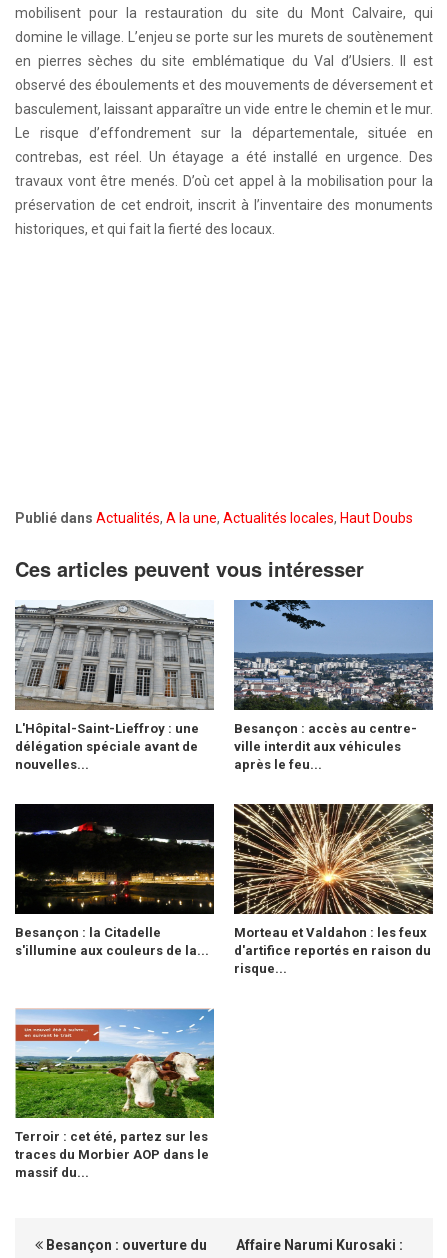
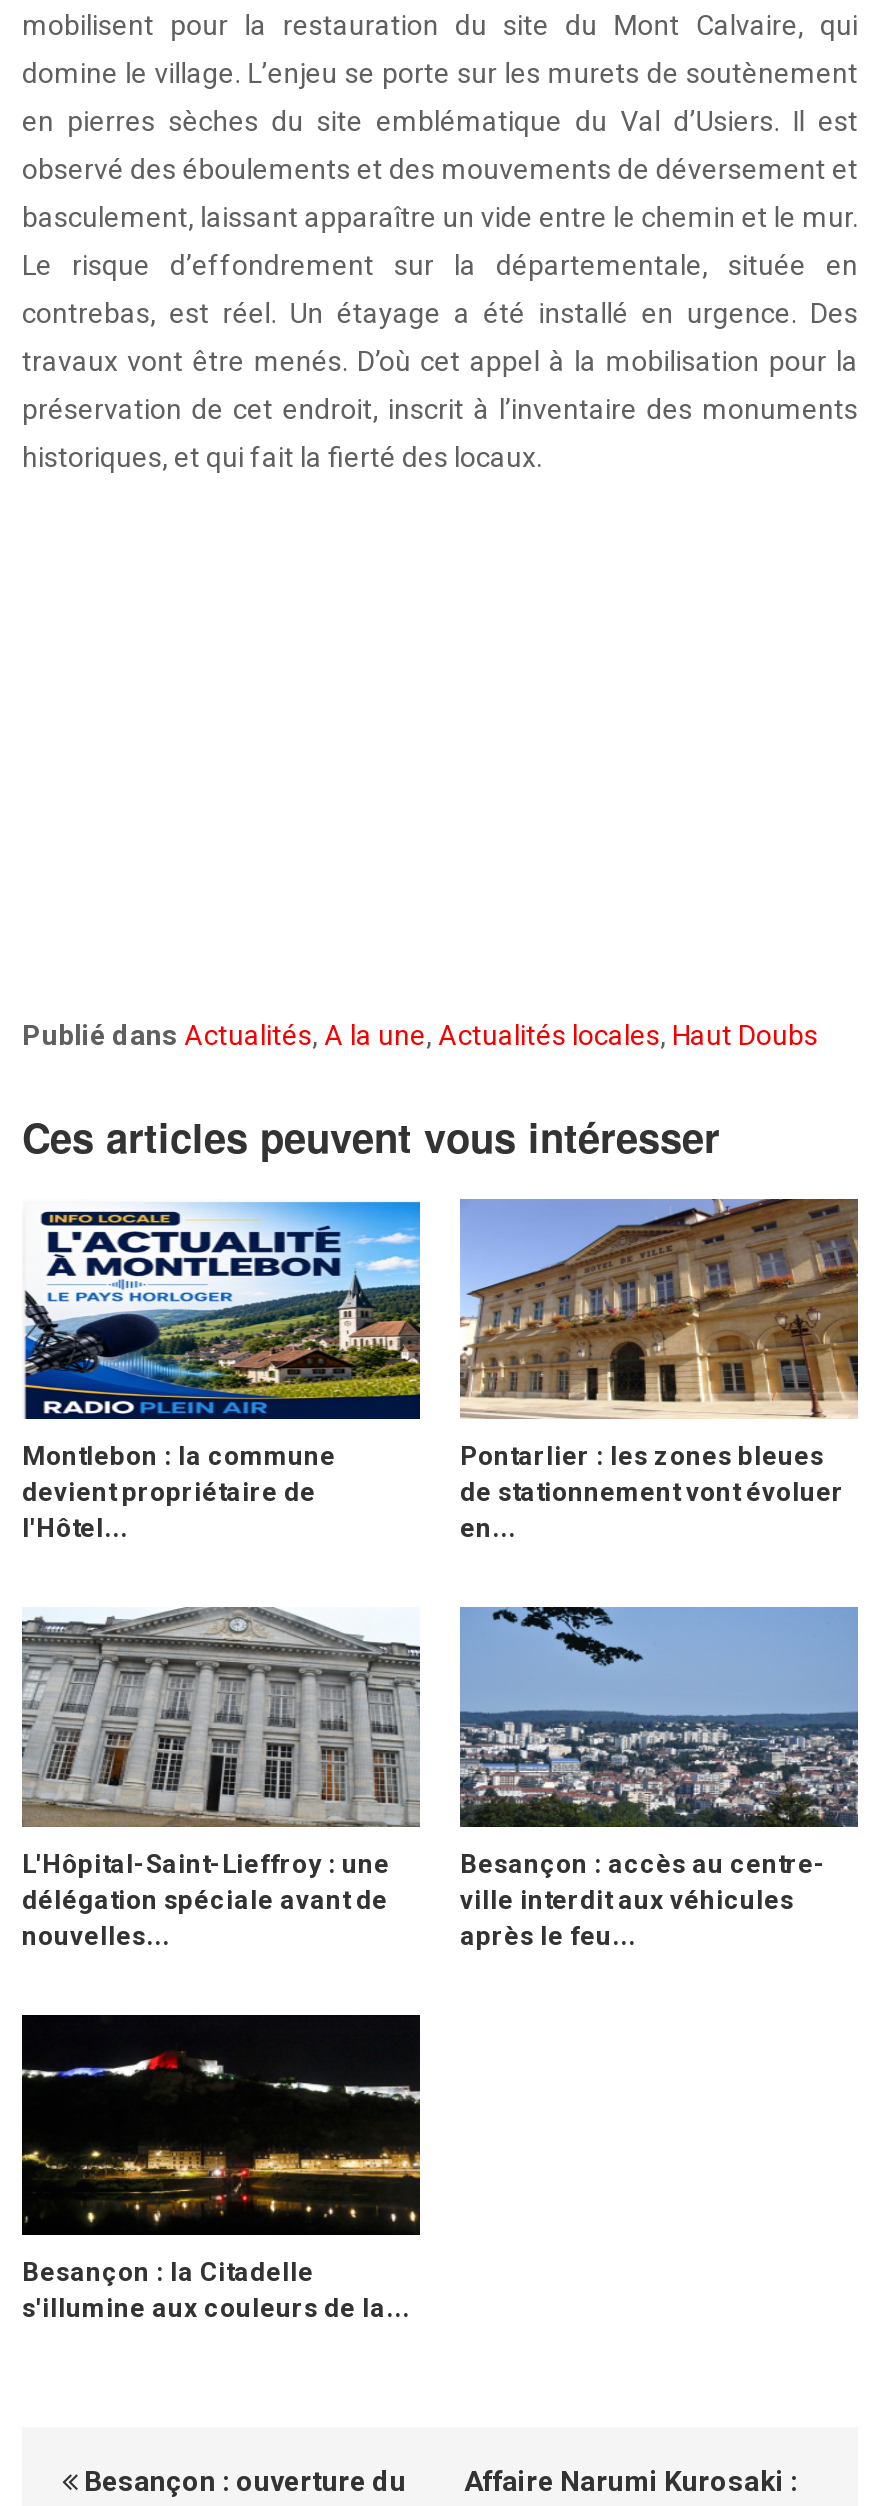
none -> [22,1201,422,1543] [image] | Montlebon : la commune | devient propriétaire de | l'Hôtel...
none -> [460,1197,860,1543] [image] | Pontarlier : les zones bleues | de stationnement vont évoluer | en...
moved [13,599,417,958] -> [18,1605,826,2323]: [image] | L'Hôpital-Saint-Lieffroy : une | délégation spéciale avant de | ... | Besançon : la Citadelle | s'illumine aux couleurs de la...
[233,803,434,976] [image] | Morteau et Valdahon : les feux | d'artifice reportés en raison du | risque... -> none
[15,1008,215,1180] [image] | Terroir : cet été, partez sur les | traces du Morbier AOP dans le | massif du... -> none

